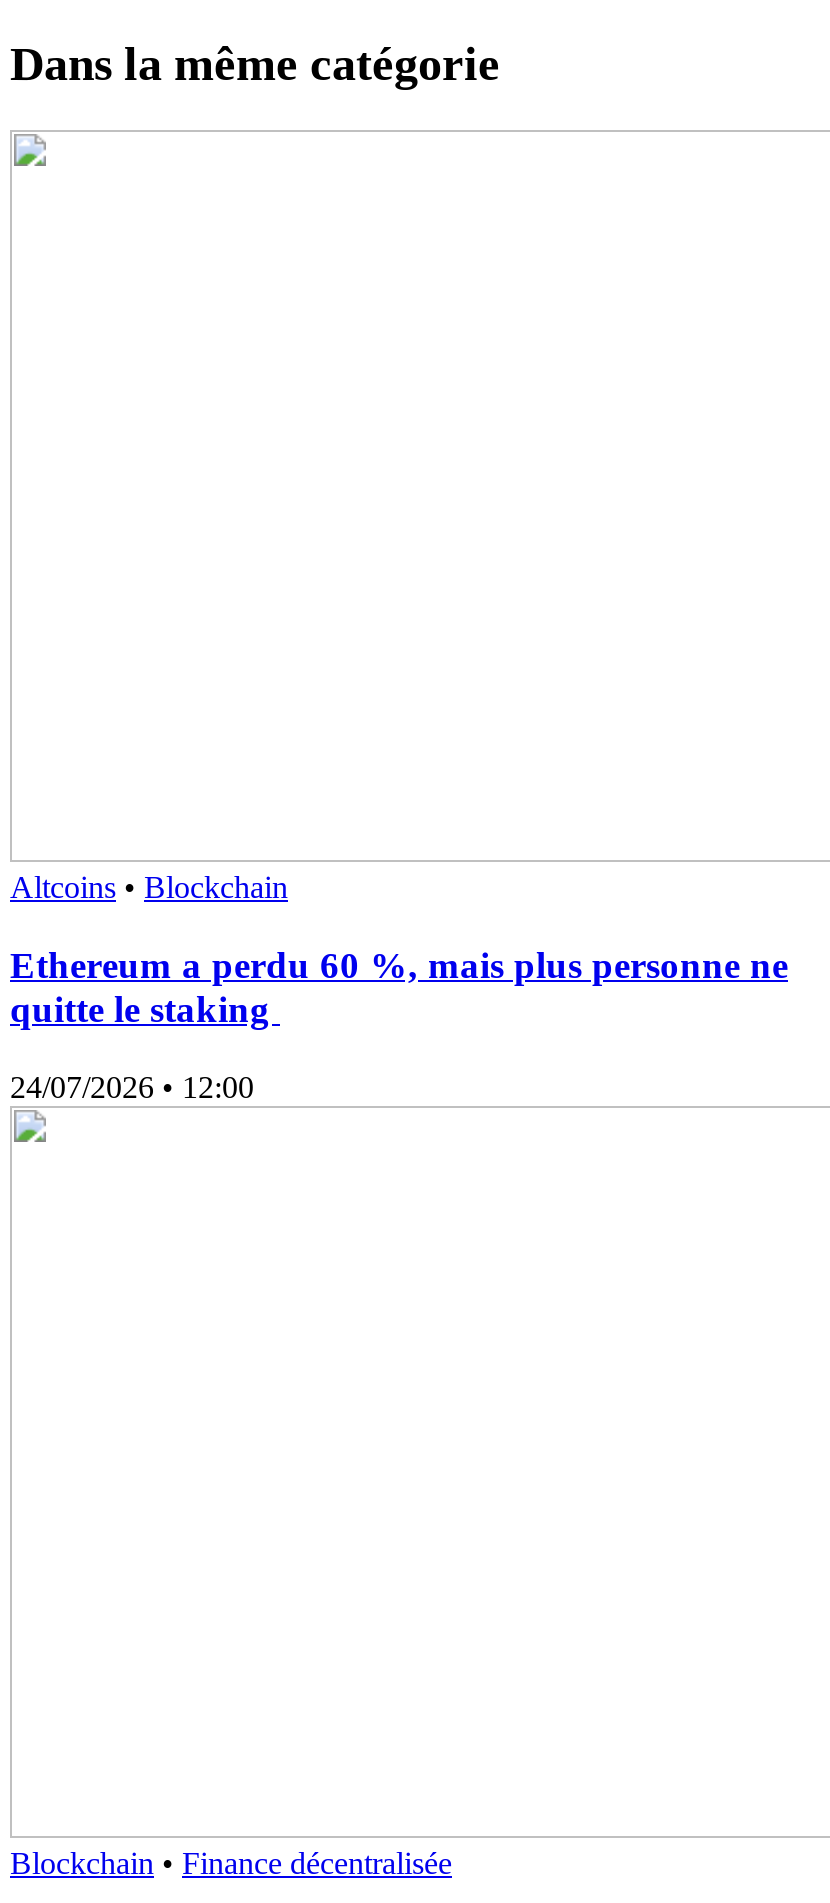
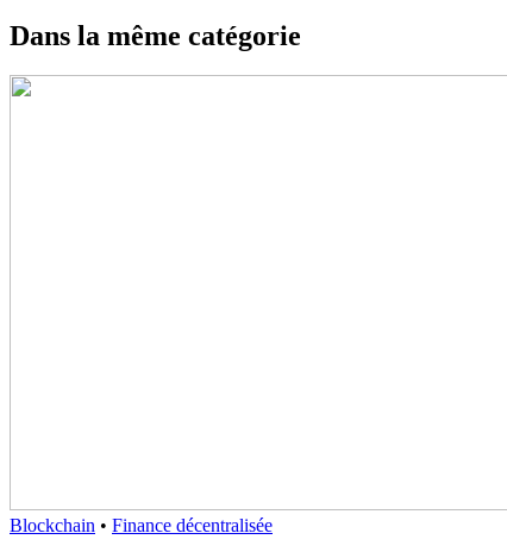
[10,871,788,1104] Altcoins • Blockchain | Ethereum a perdu 60 %, mais plus personne ne | quitte le staking | 24/07/2026 • 12:00 -> none

